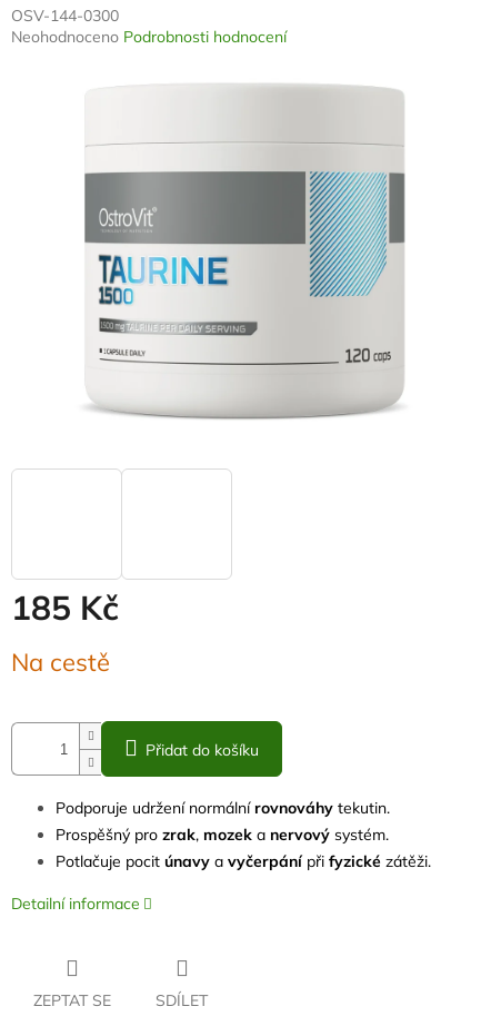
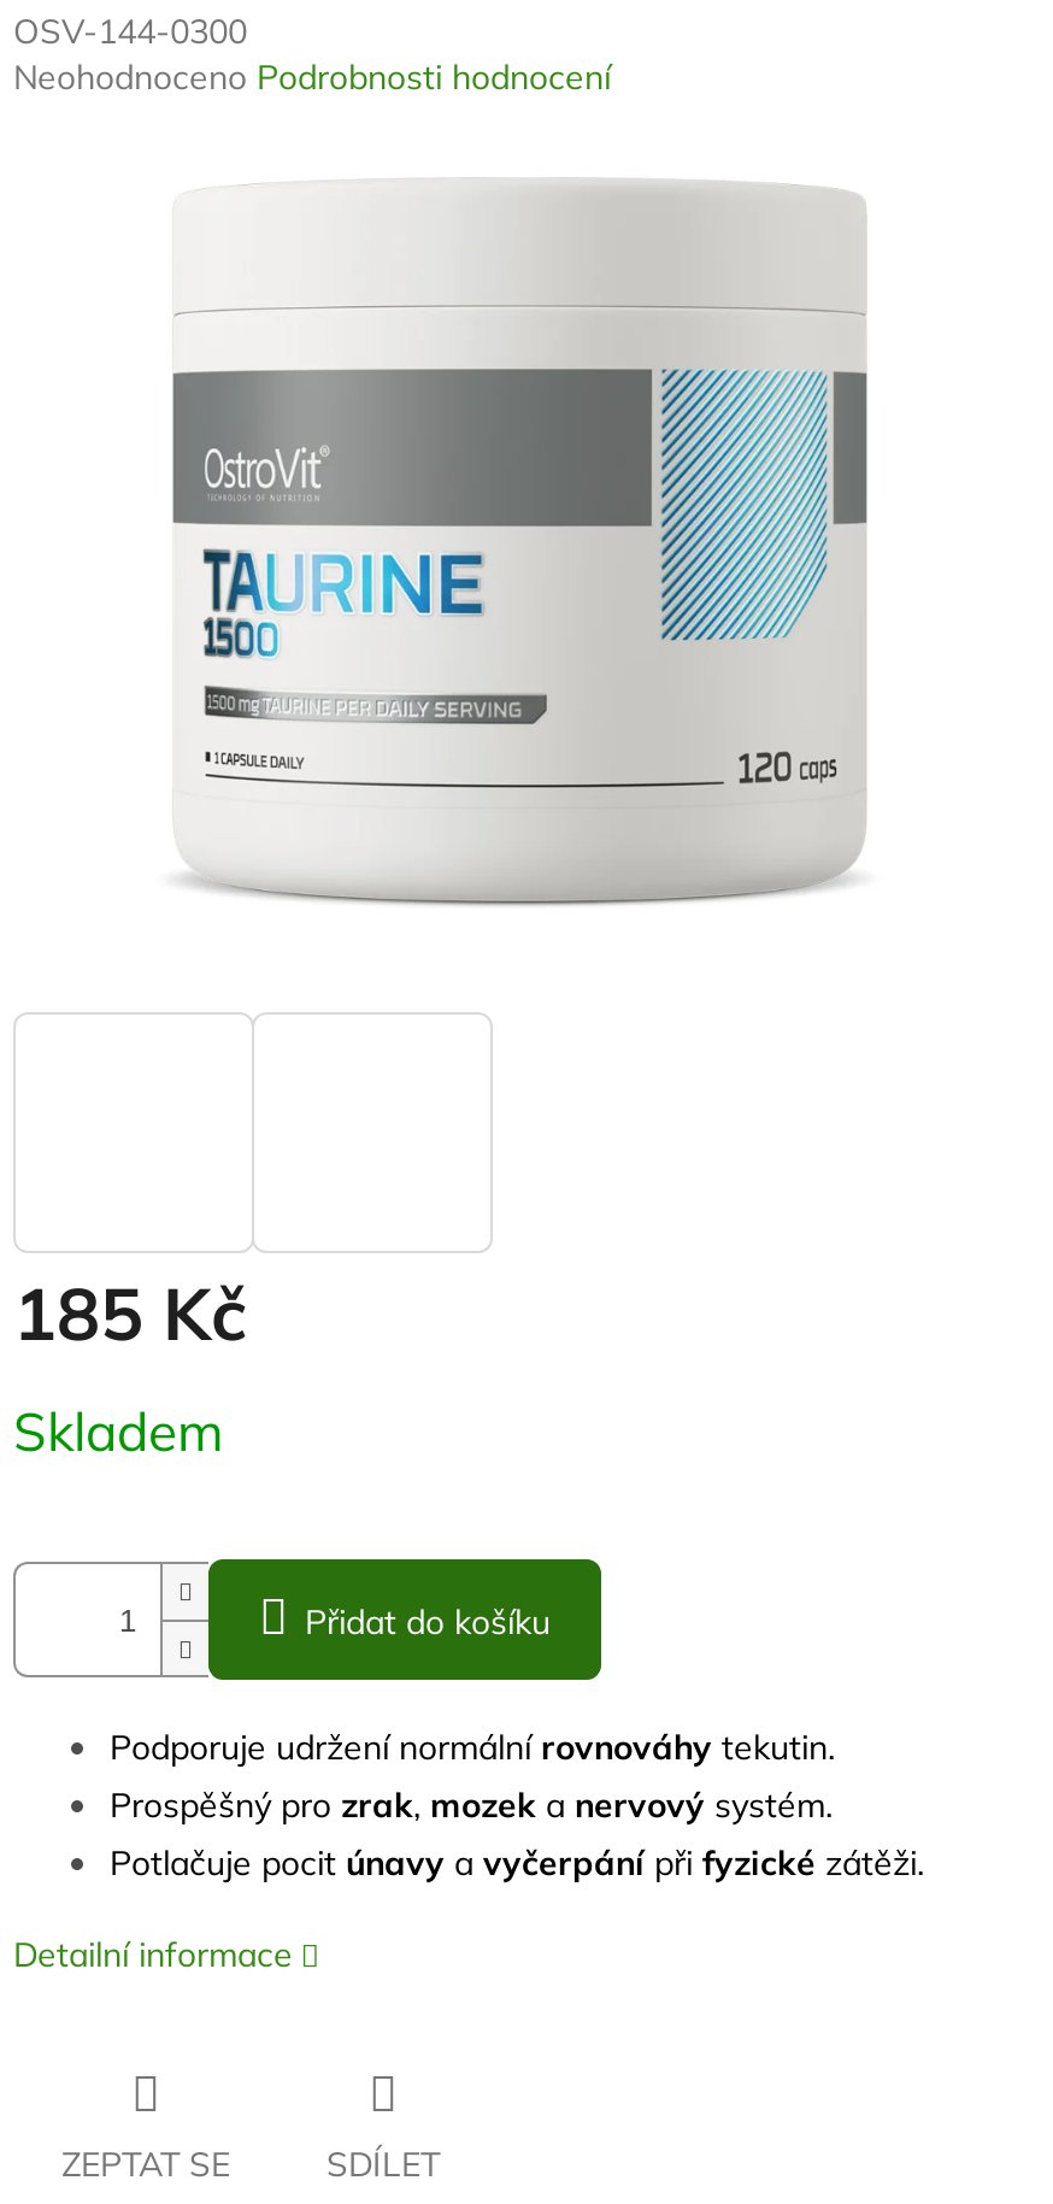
[11,647,110,678] Na cestě -> [13,1399,223,1466] Skladem

